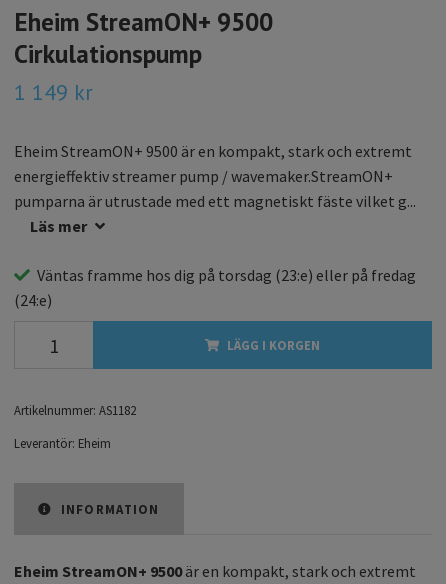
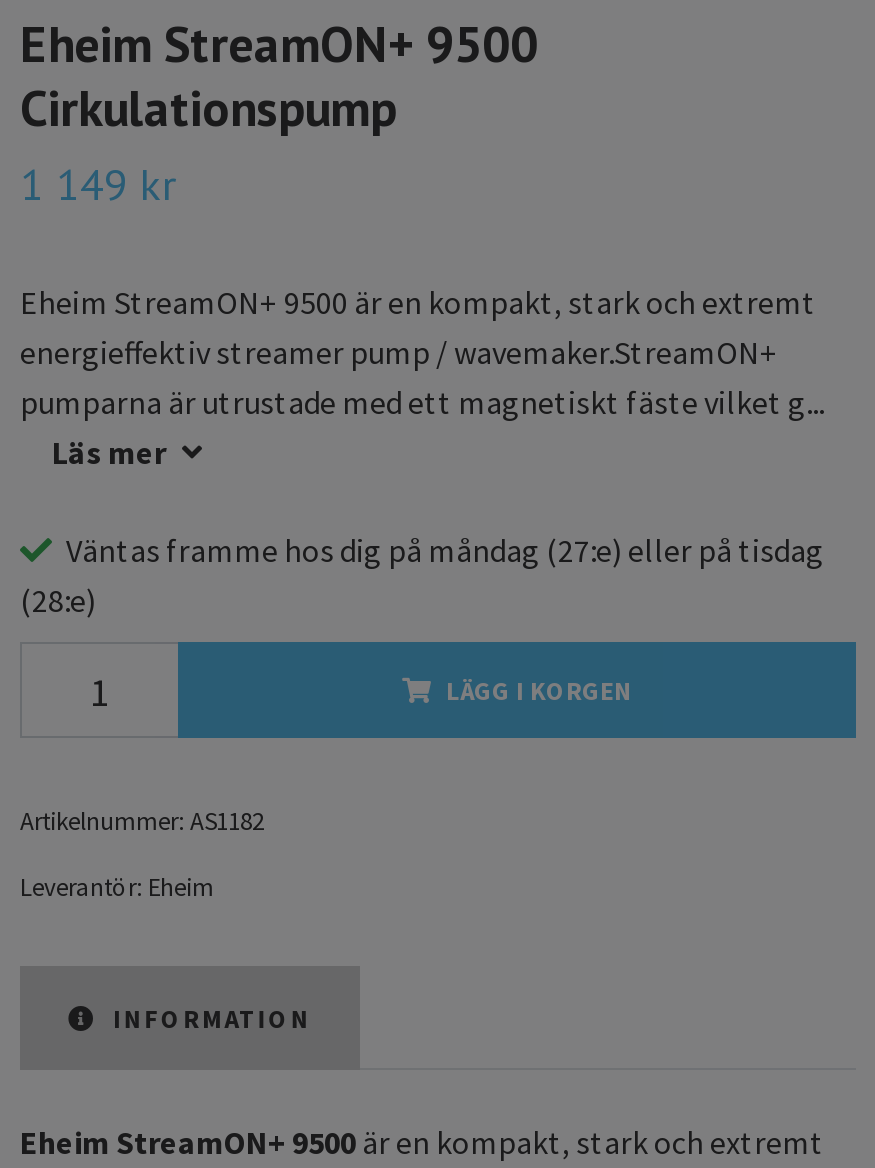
[14,265,416,310] Väntas framme hos dig på torsdag (23:e) eller på fredag | (24:e) -> [20,530,824,620] Väntas framme hos dig på måndag (27:e) eller på tisdag | (28:e)

